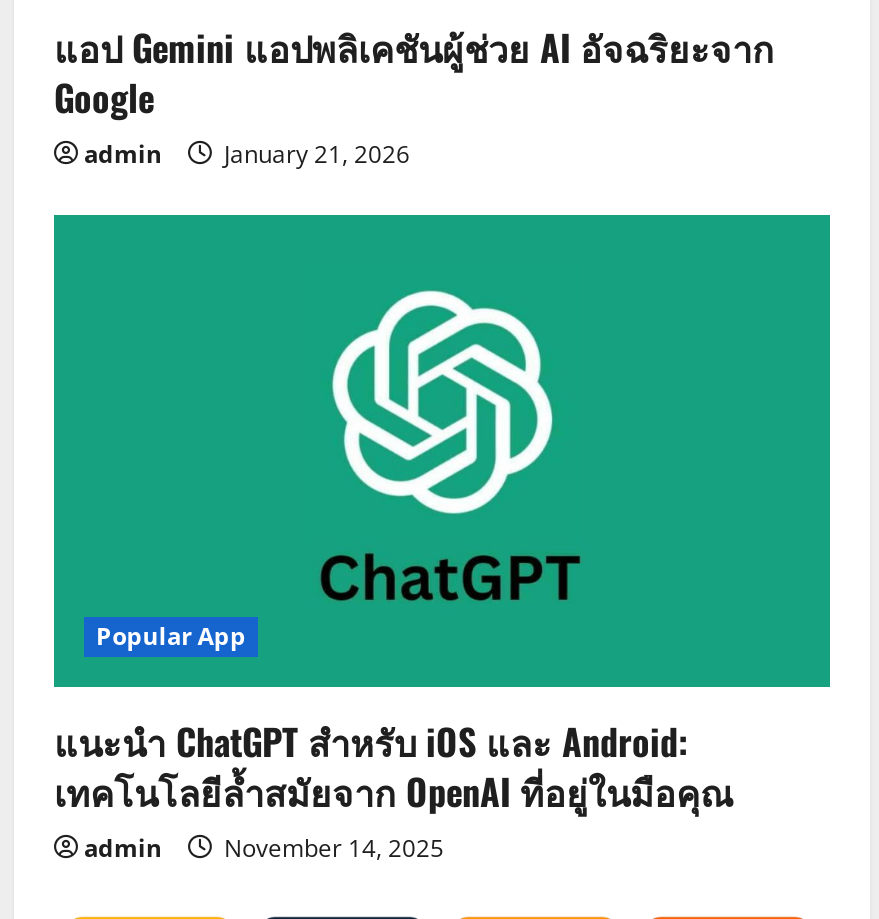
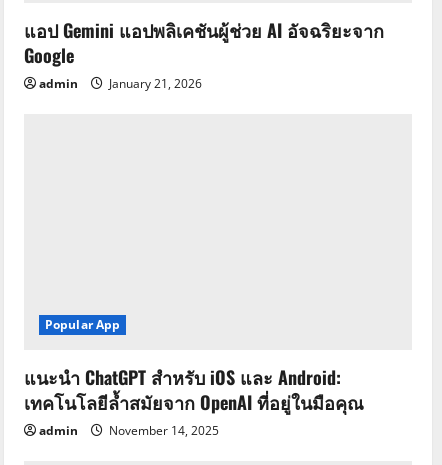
[52,213,832,689] [image] -> none

